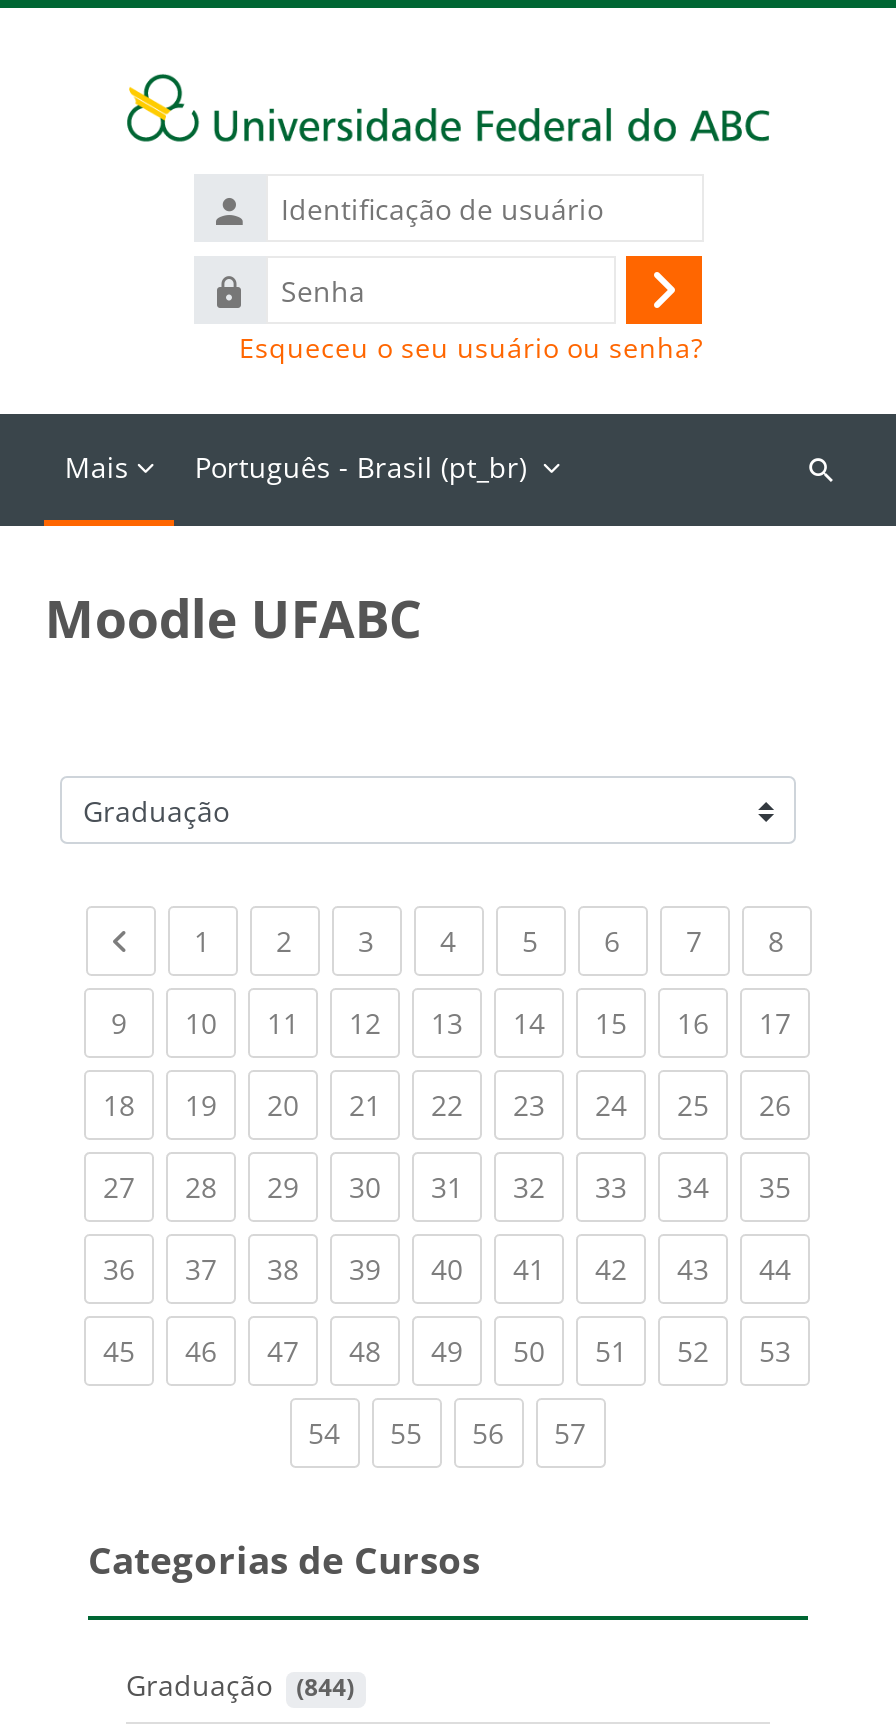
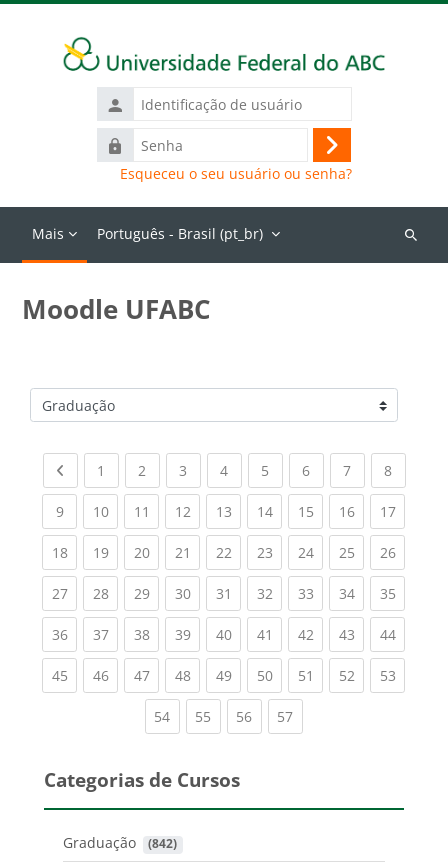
[126,1667,354,1705] Graduação (844) -> [63,833,177,852] Graduação (842)

